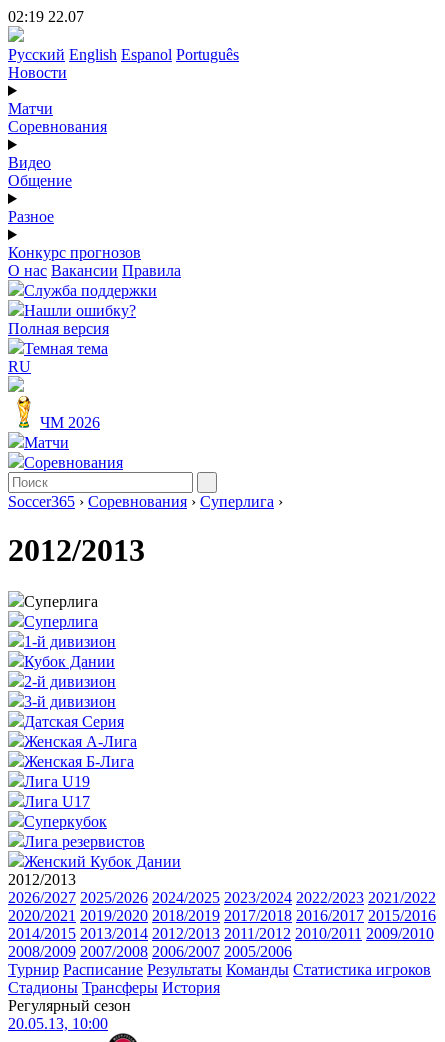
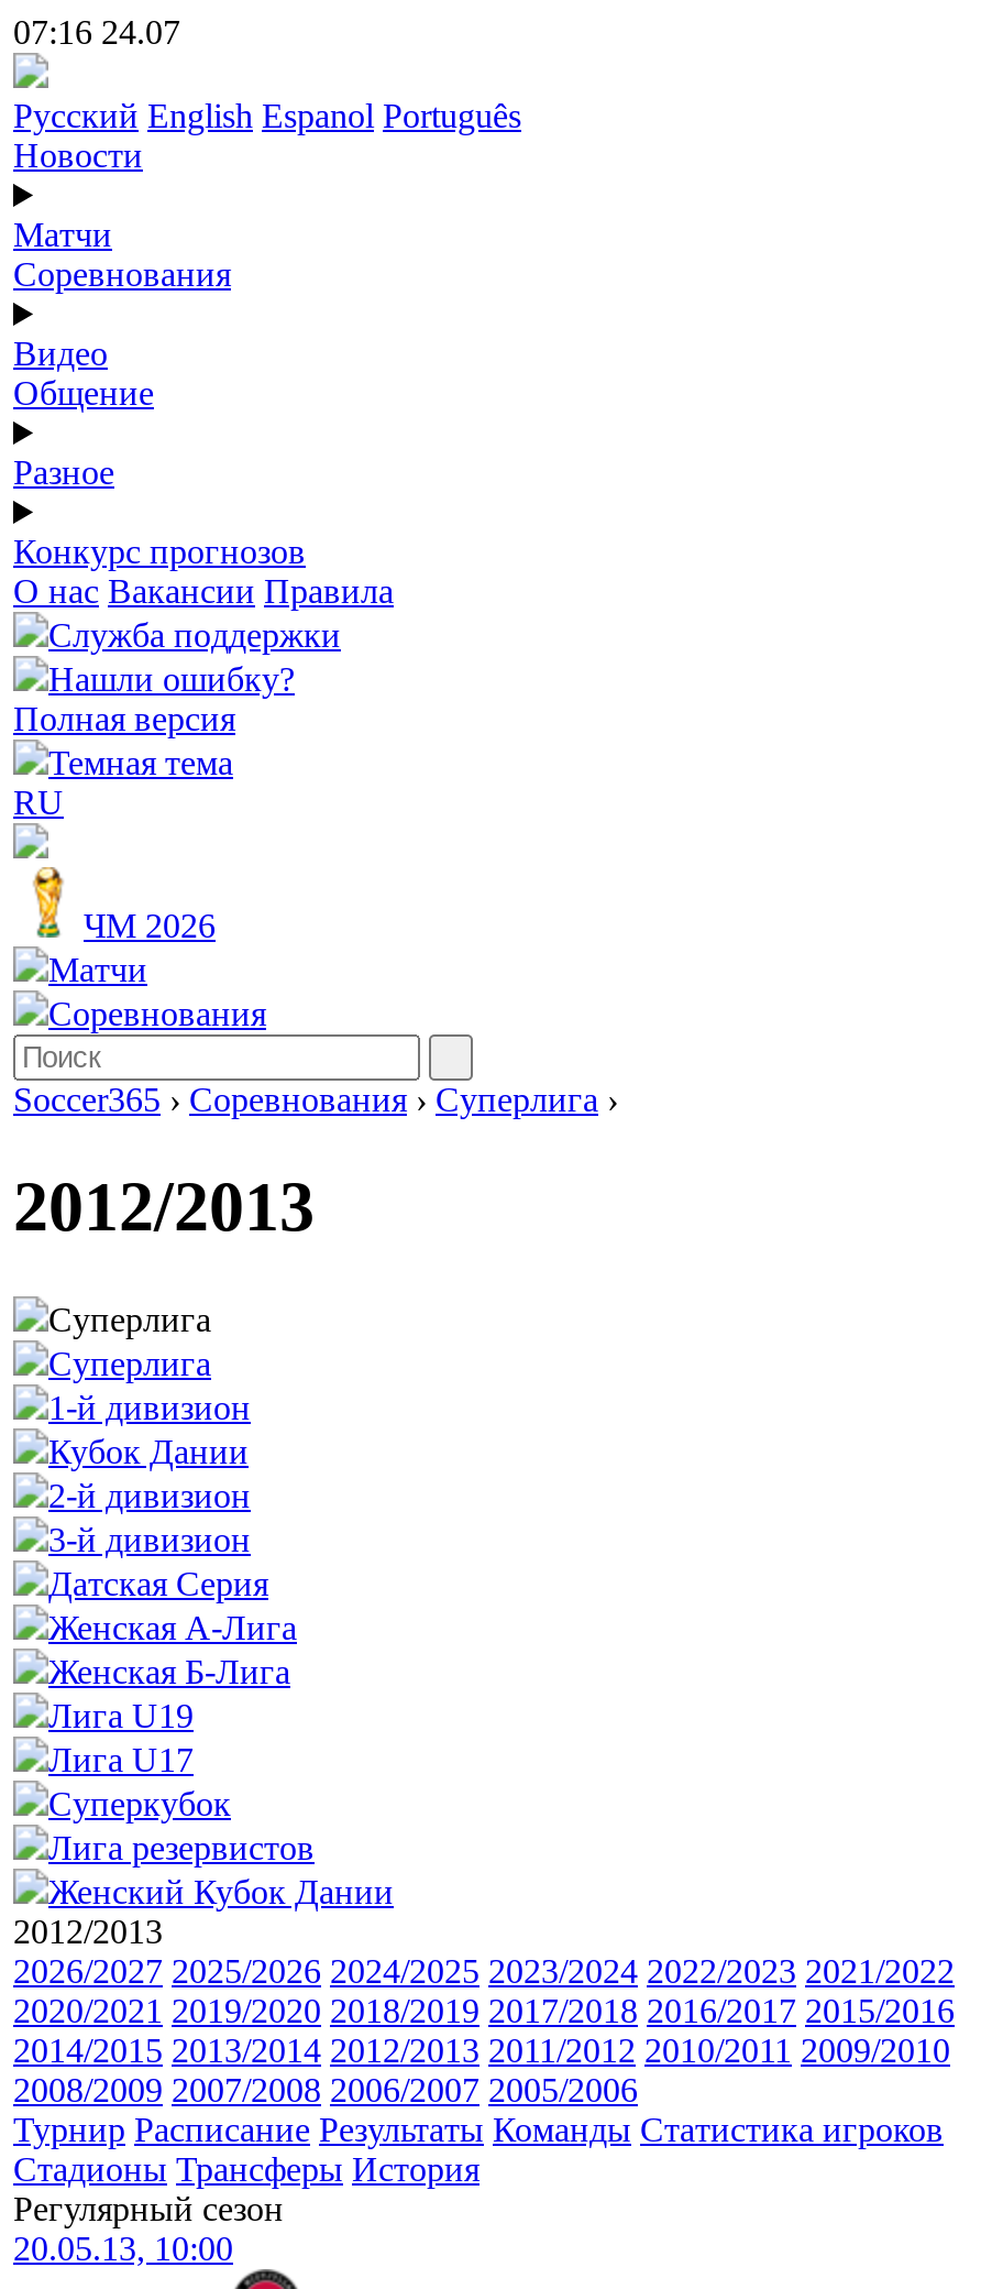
[8,8,84,25] 02:19 22.07 -> [13,13,180,51] 07:16 24.07

